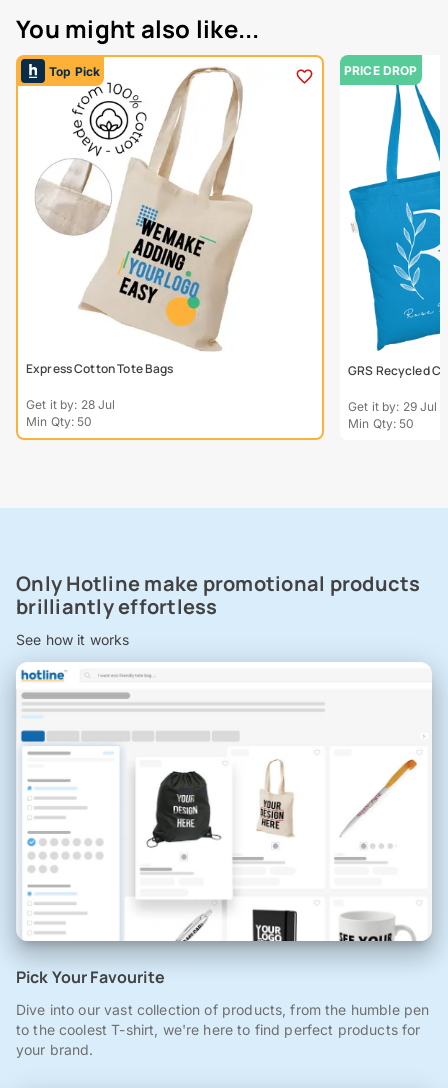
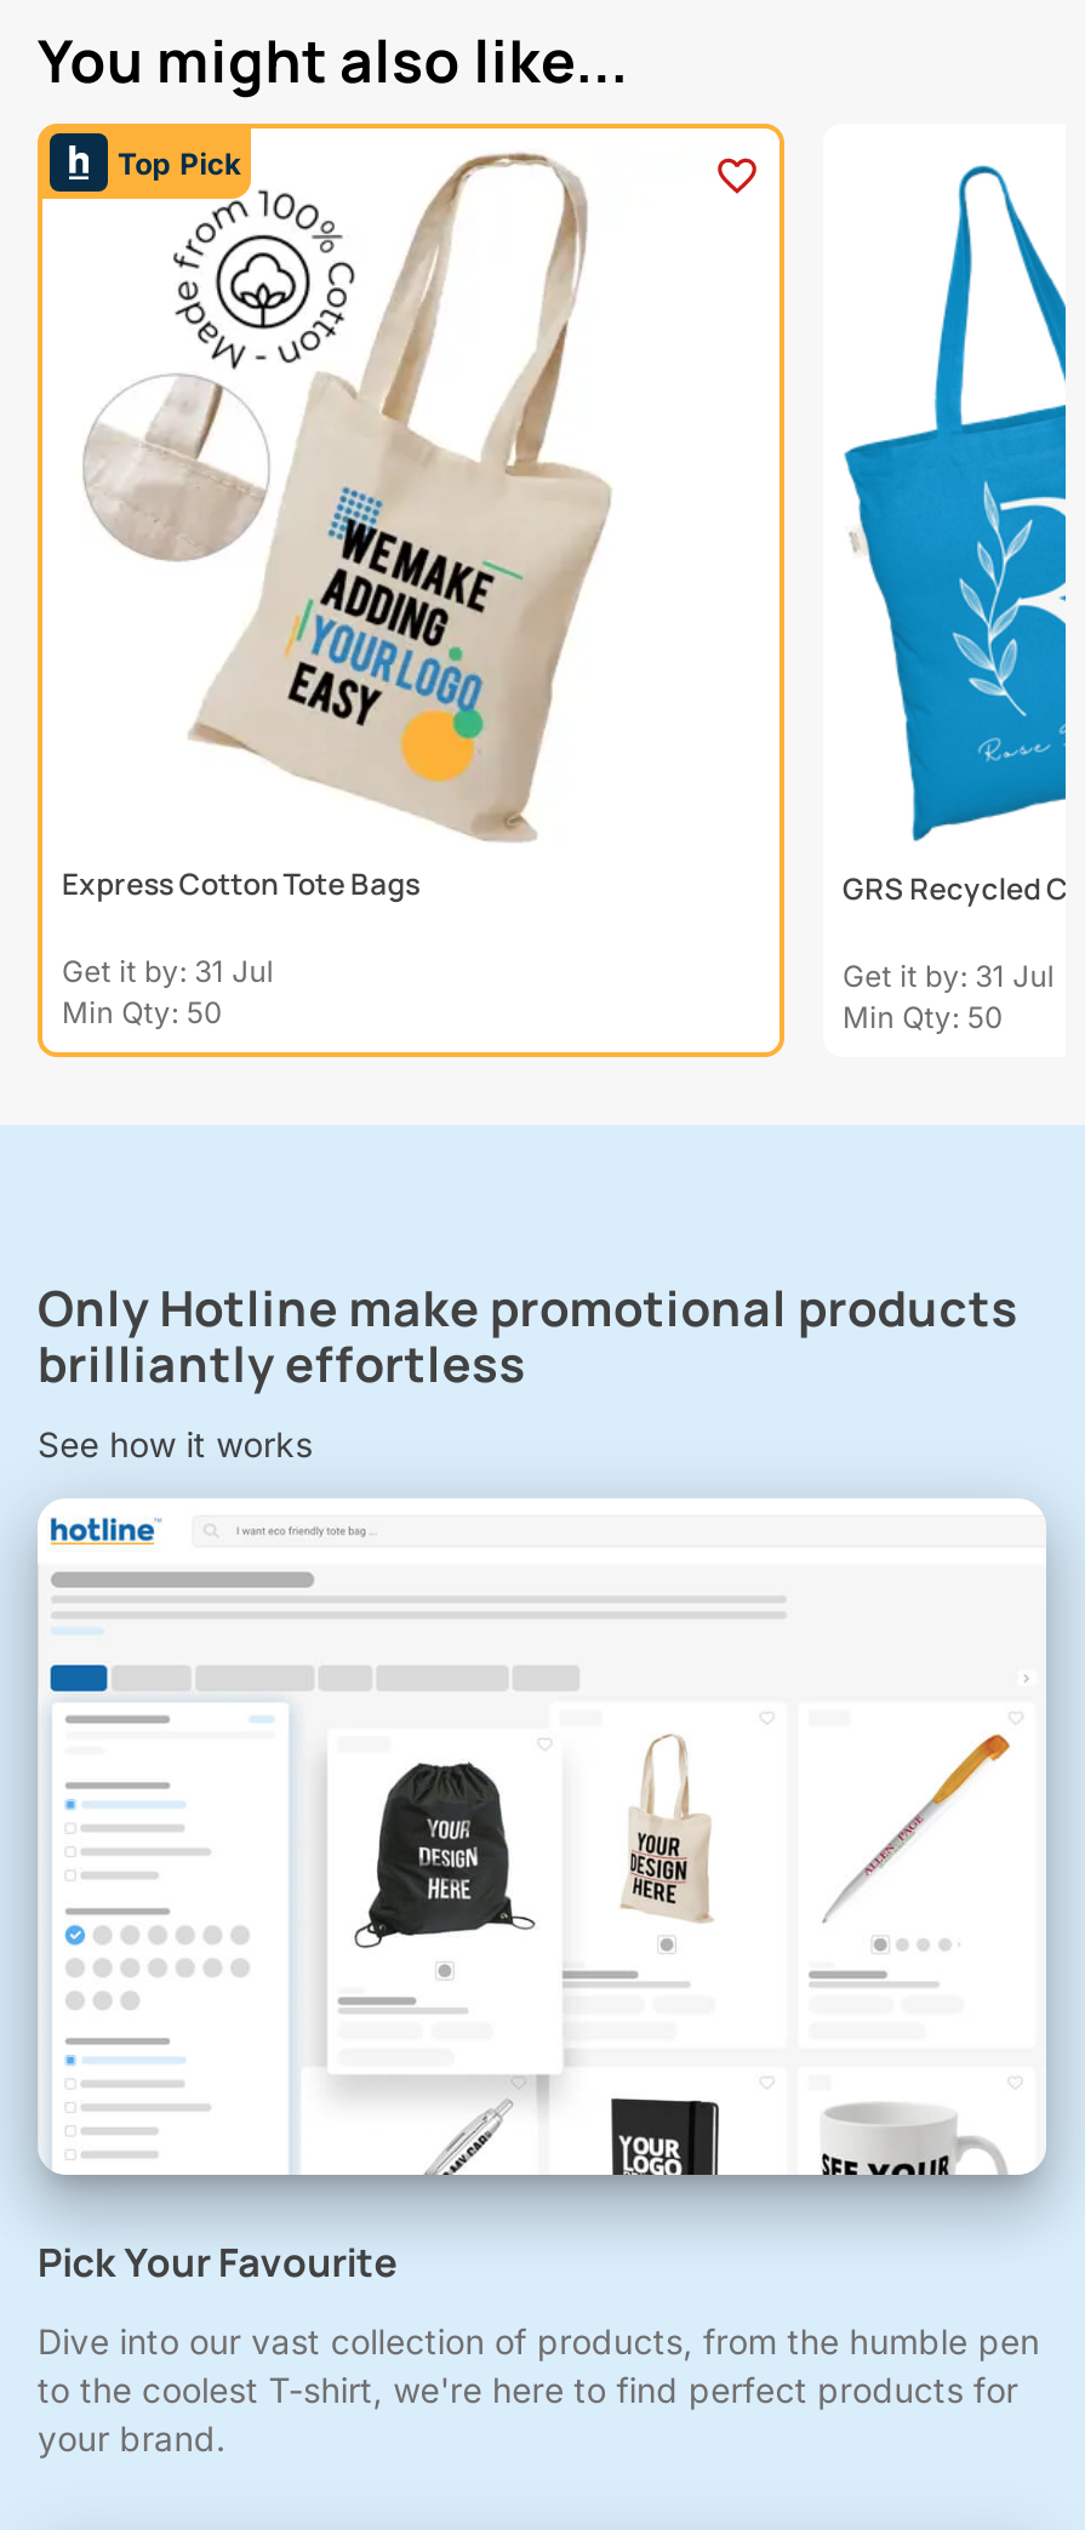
[344,63,417,78] PRICE DROP -> none
[26,397,116,412] Get it by: 28 Jul -> [62,954,274,990] Get it by: 31 Jul
[348,399,438,414] Get it by: 29 Jul -> [843,959,1055,995] Get it by: 31 Jul

